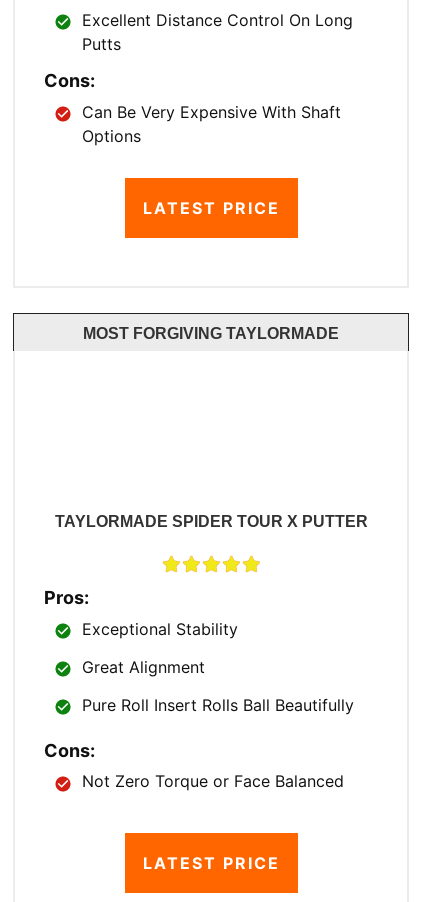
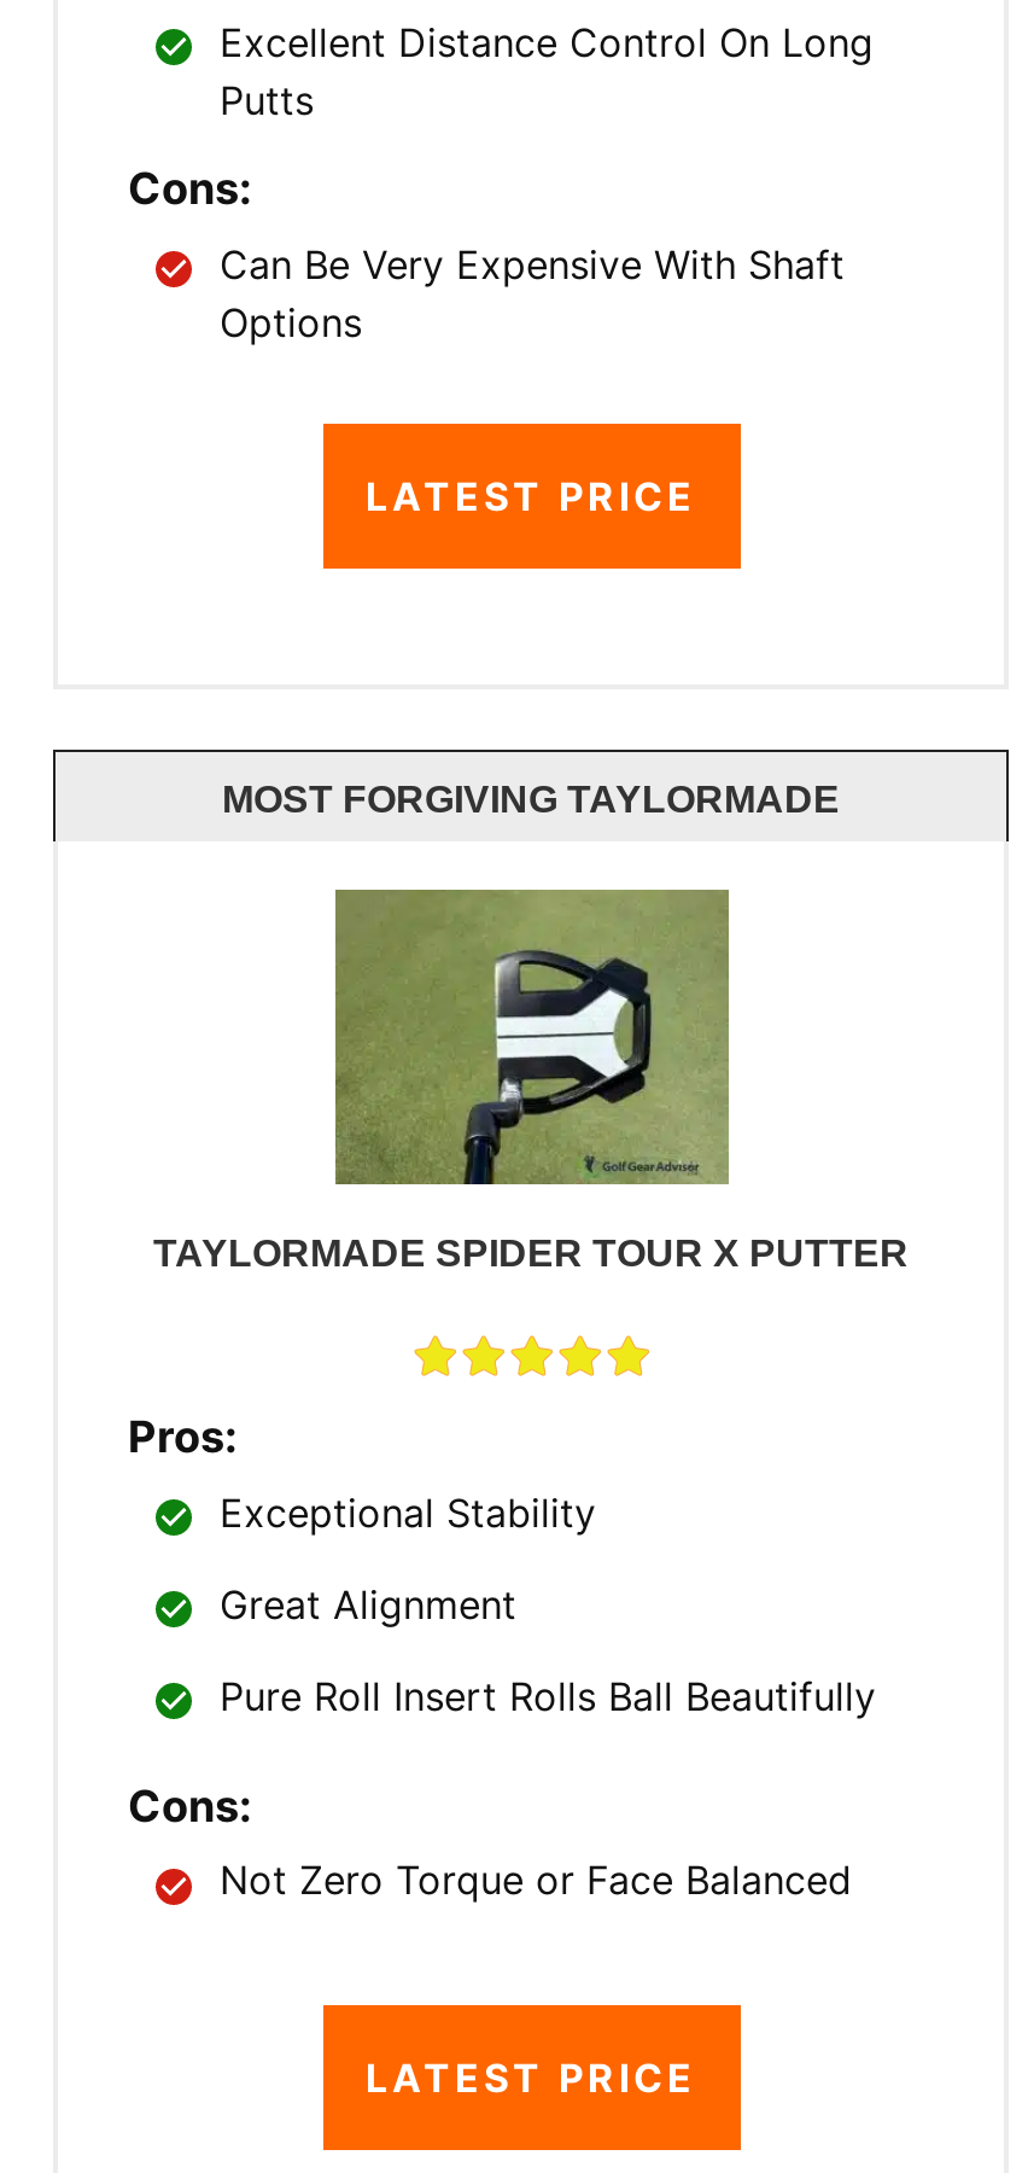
none -> [333,887,731,1189] [image]

